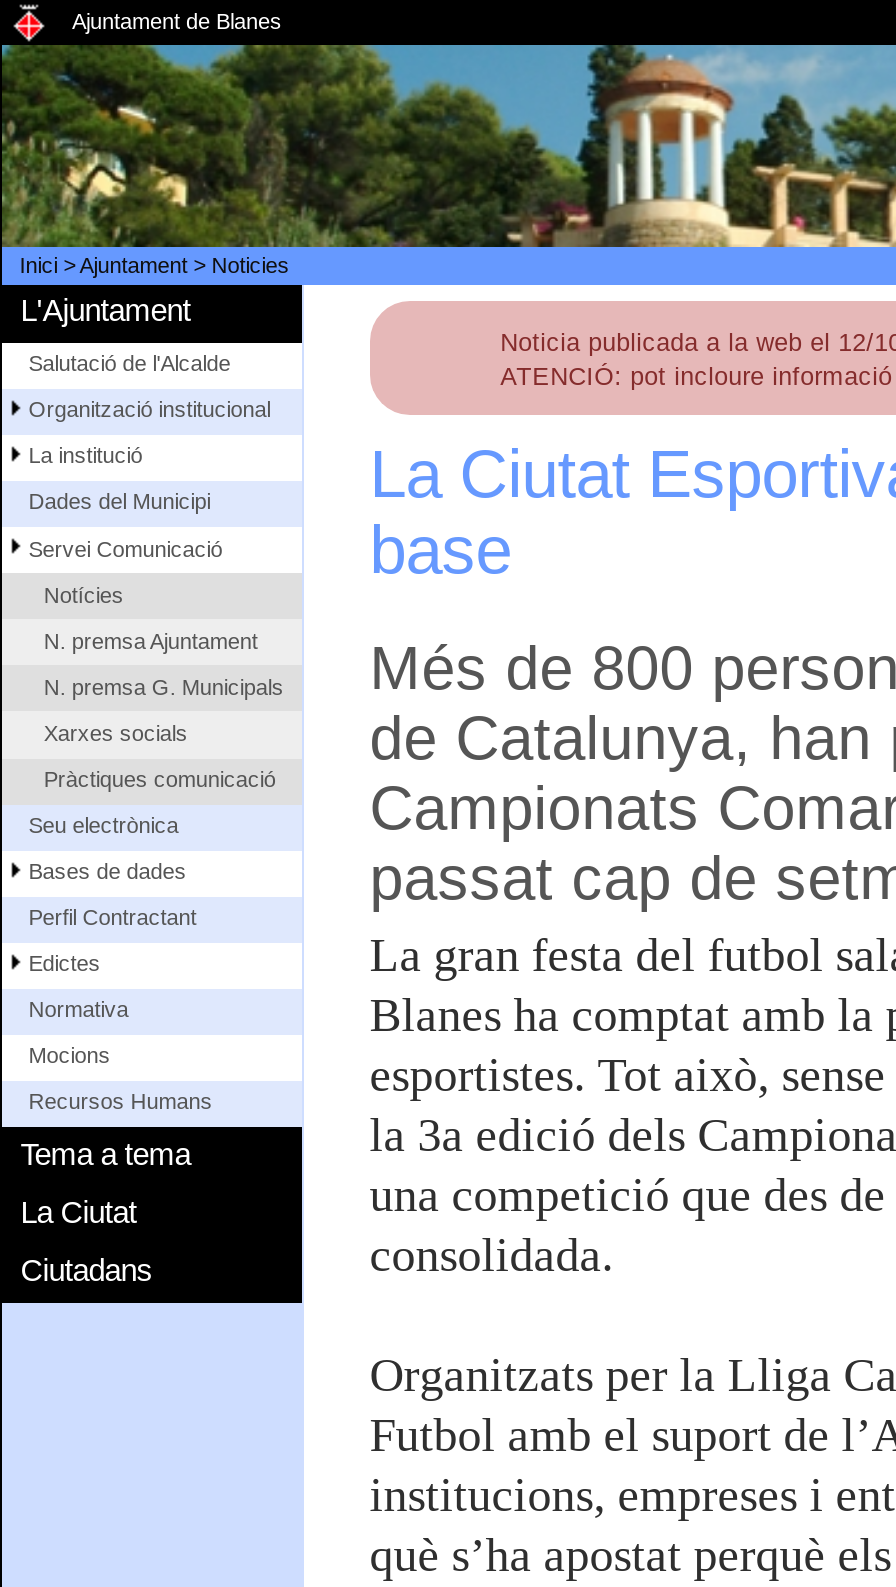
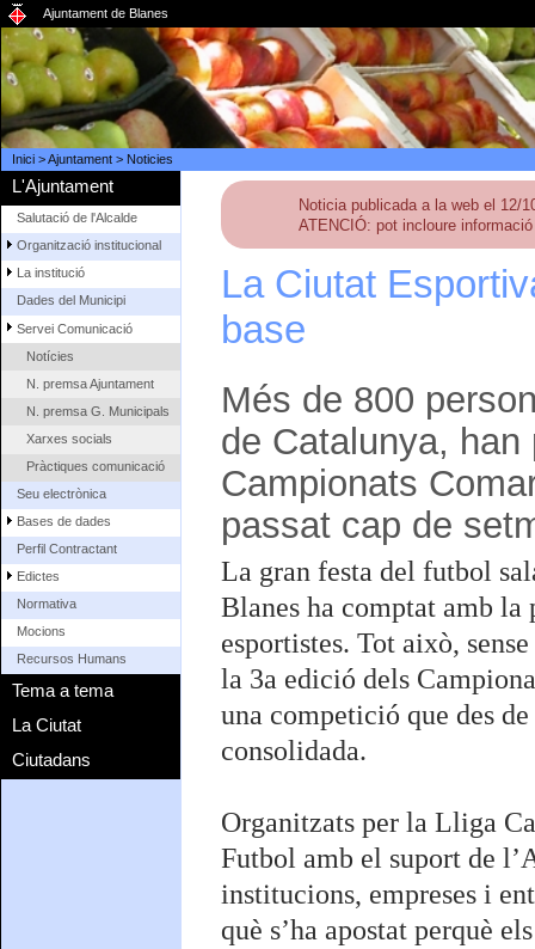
[6,43,890,249] [image] -> [4,26,531,149] [image]

